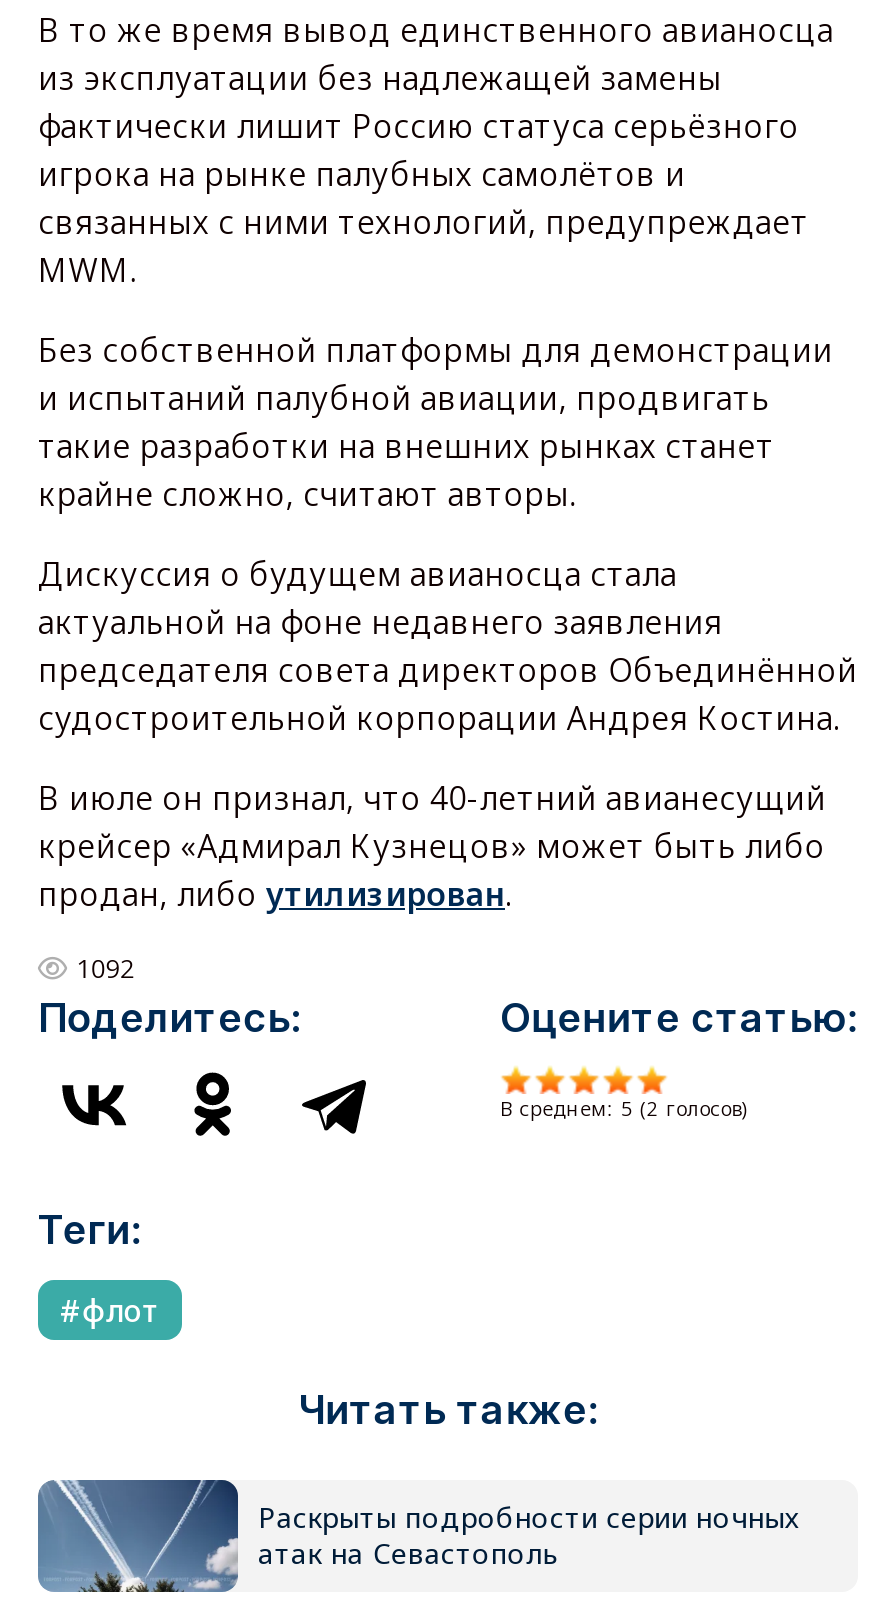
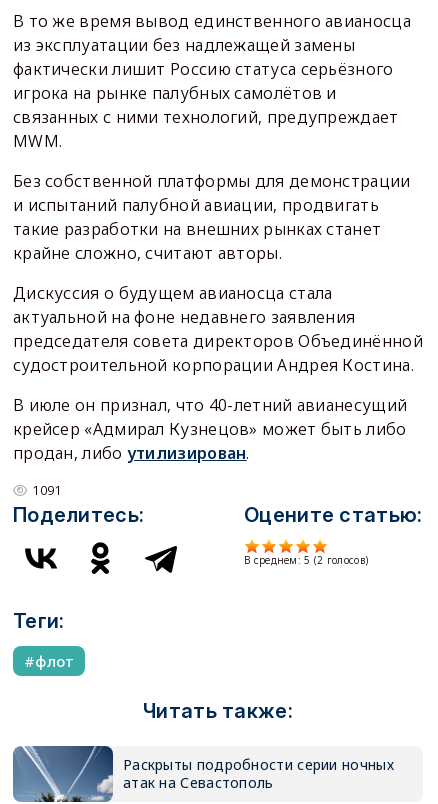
[77,951,135,987] 1092 -> [32,481,61,499] 1091

